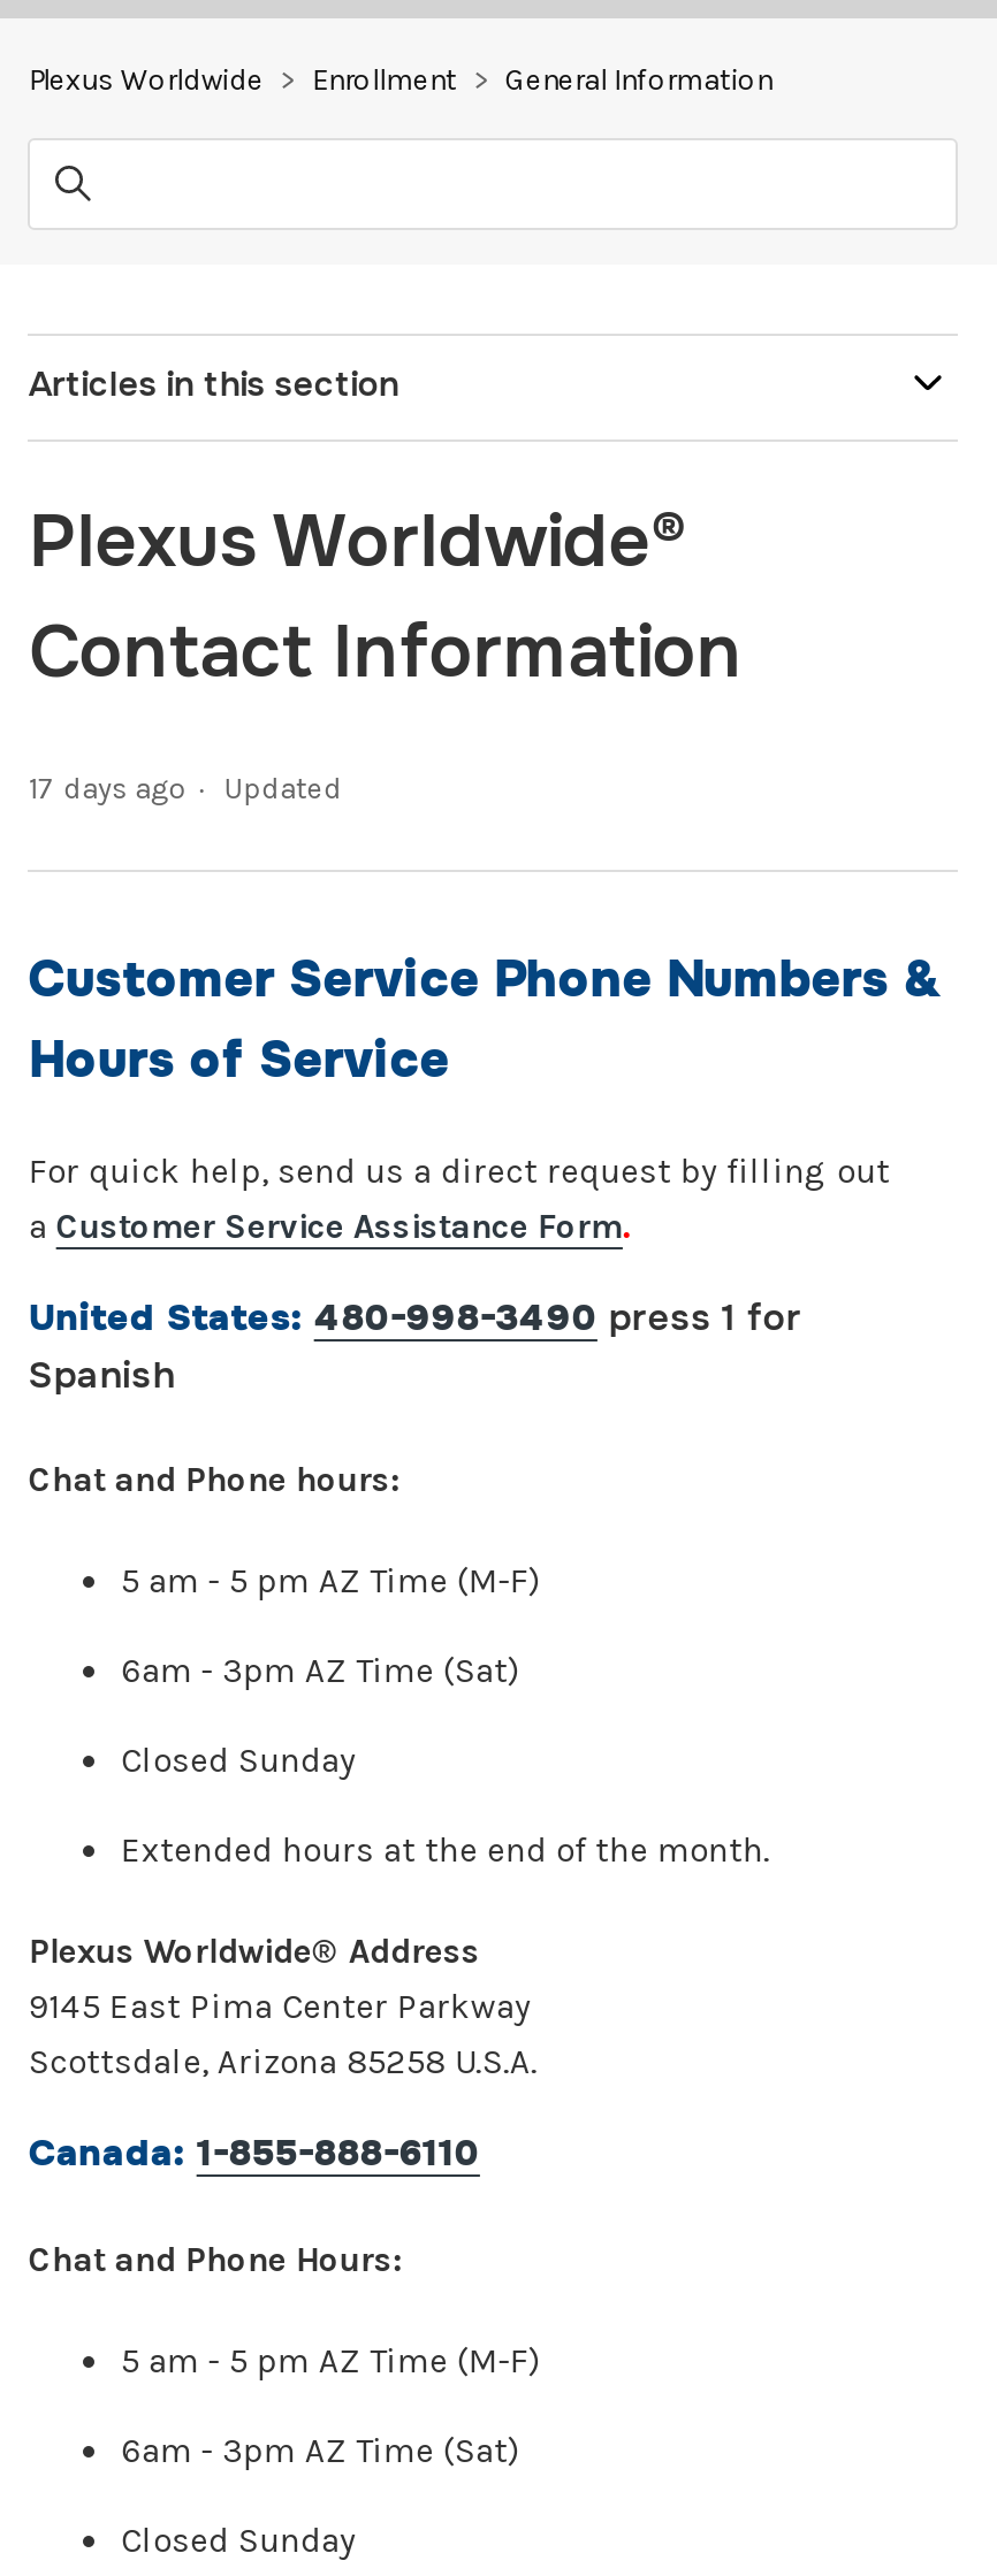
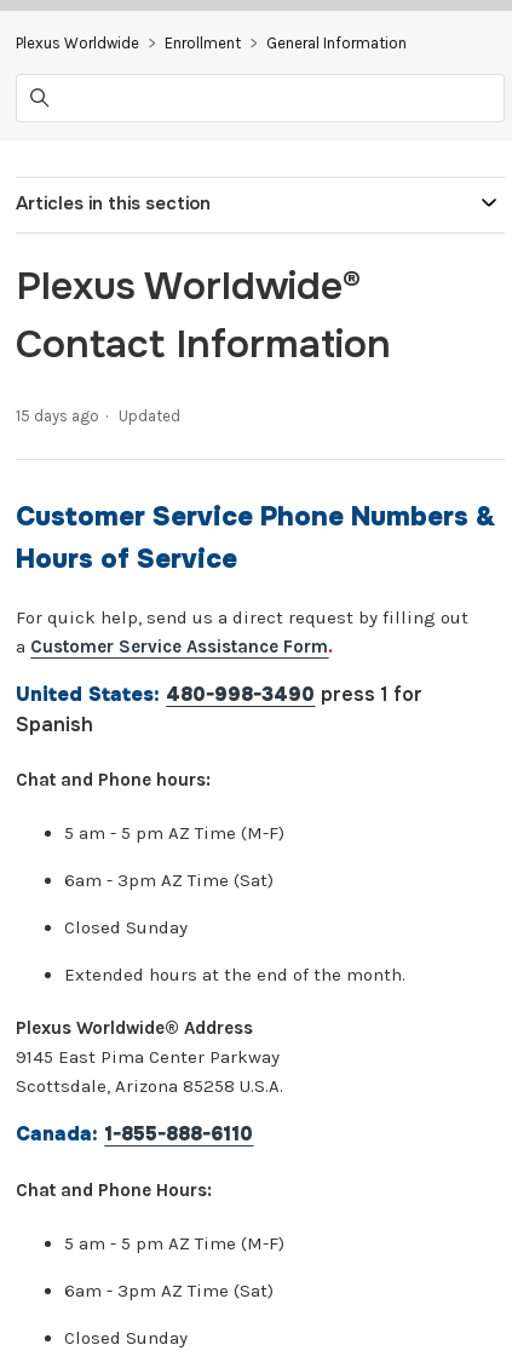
[29,771,342,805] 17 days ago Updated -> [16,407,181,425] 15 days ago Updated

